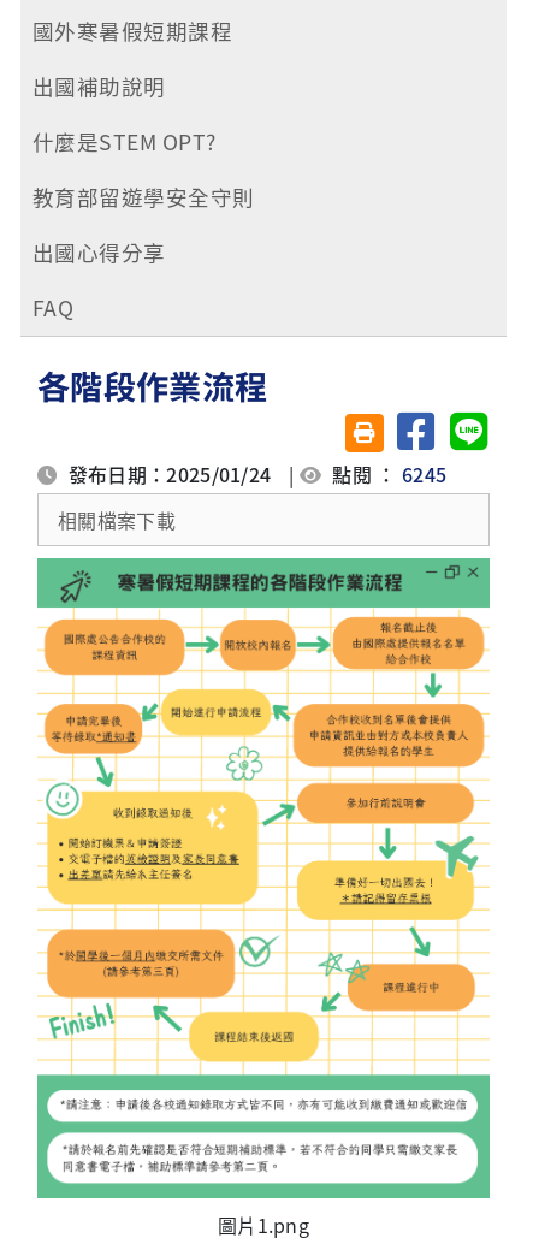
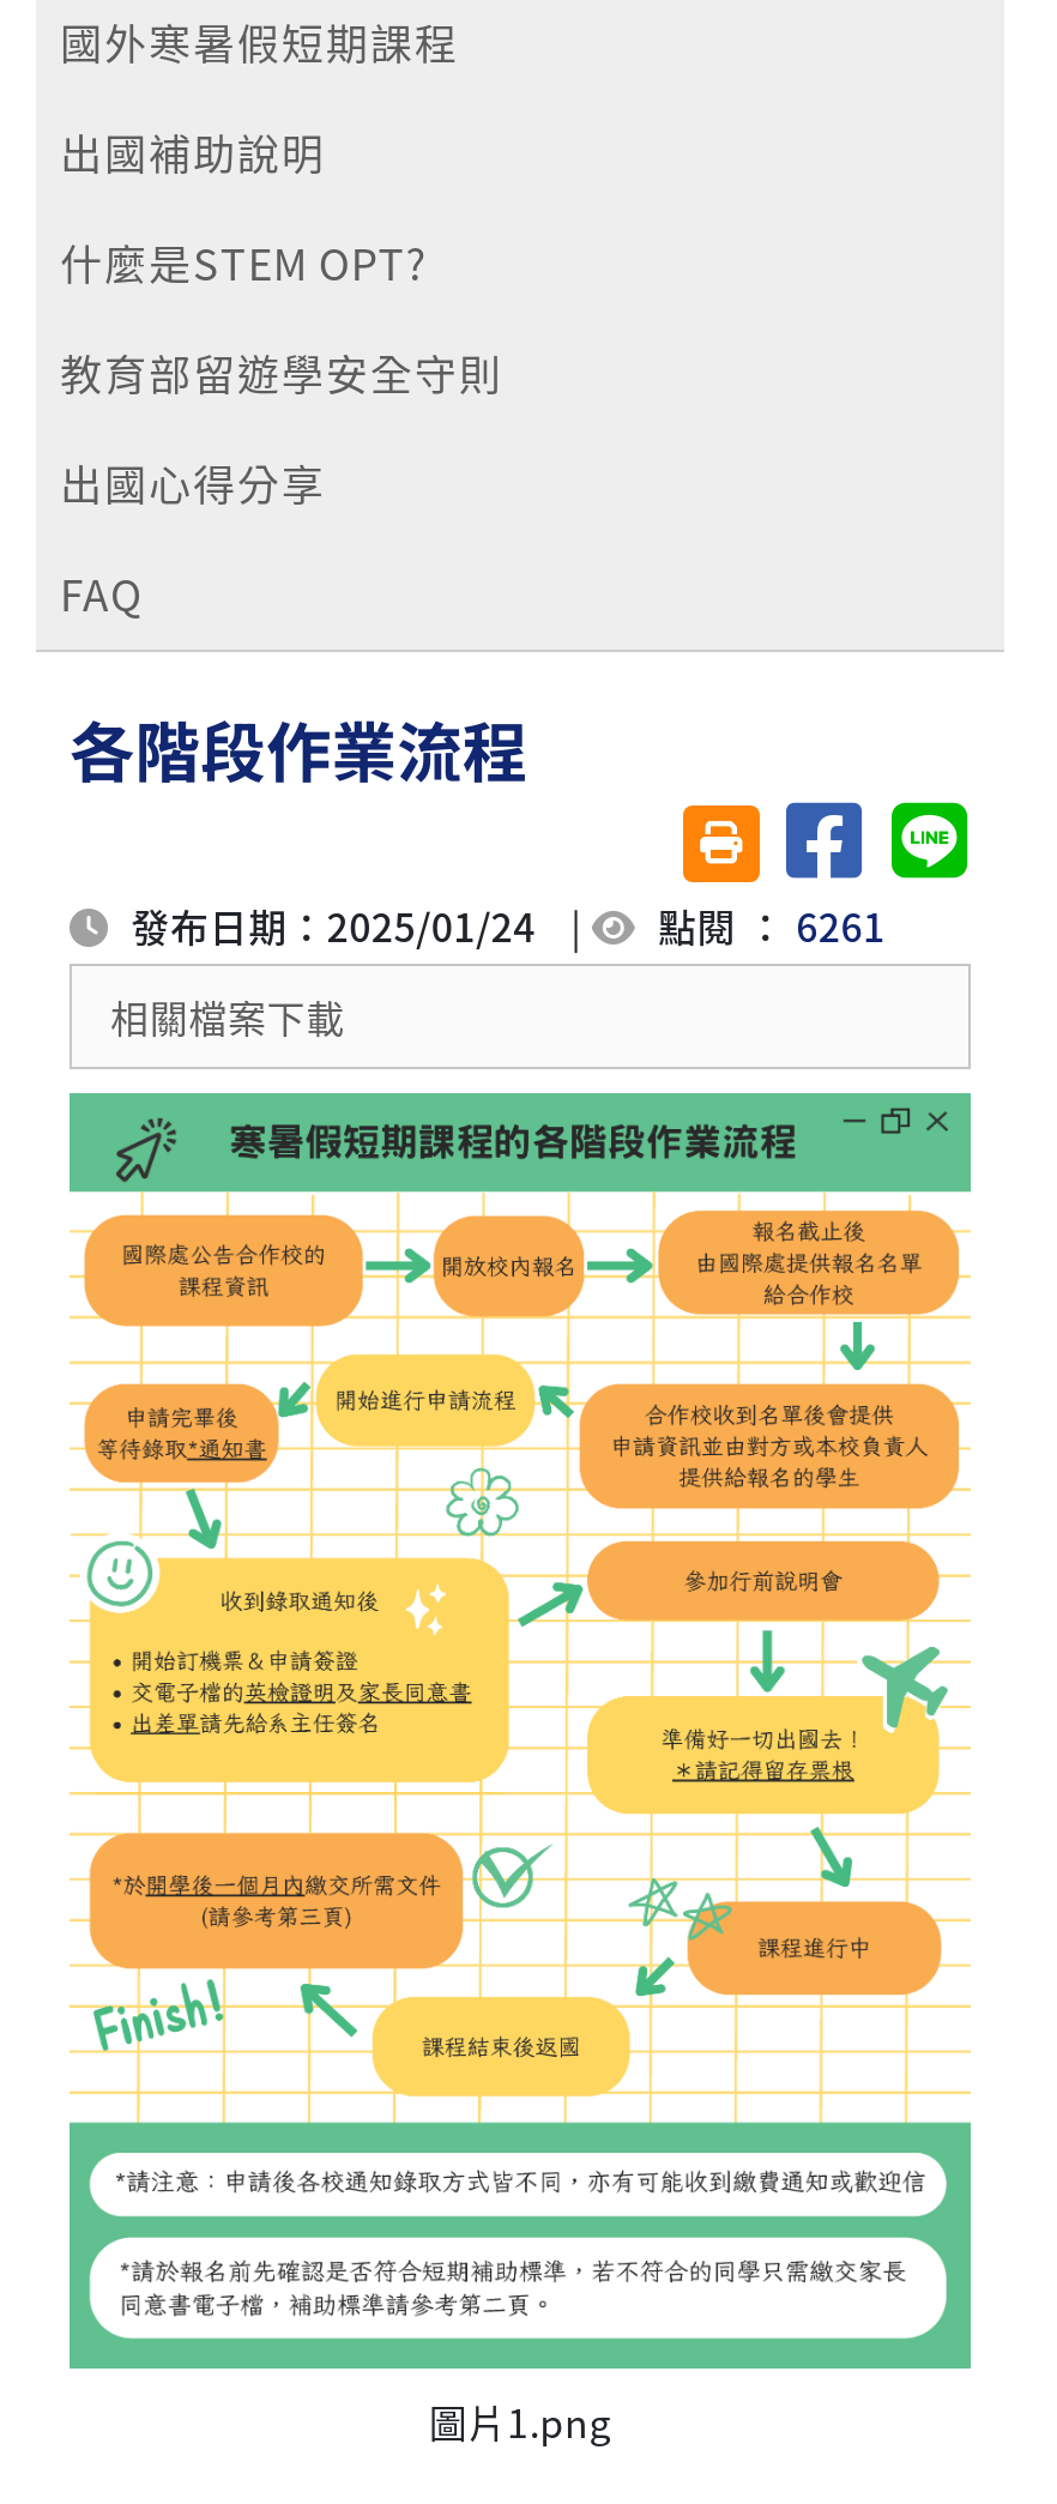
[327,459,447,488] 點閱 ：6245 -> [647,896,885,953] 點閱 ：6261

